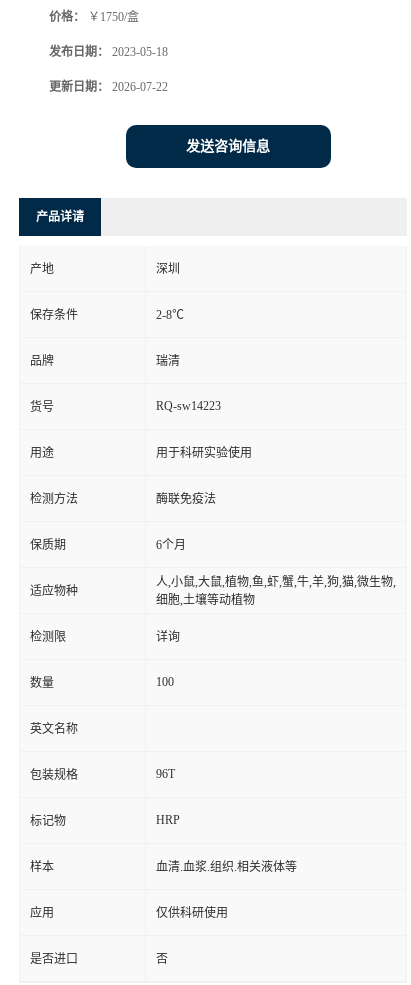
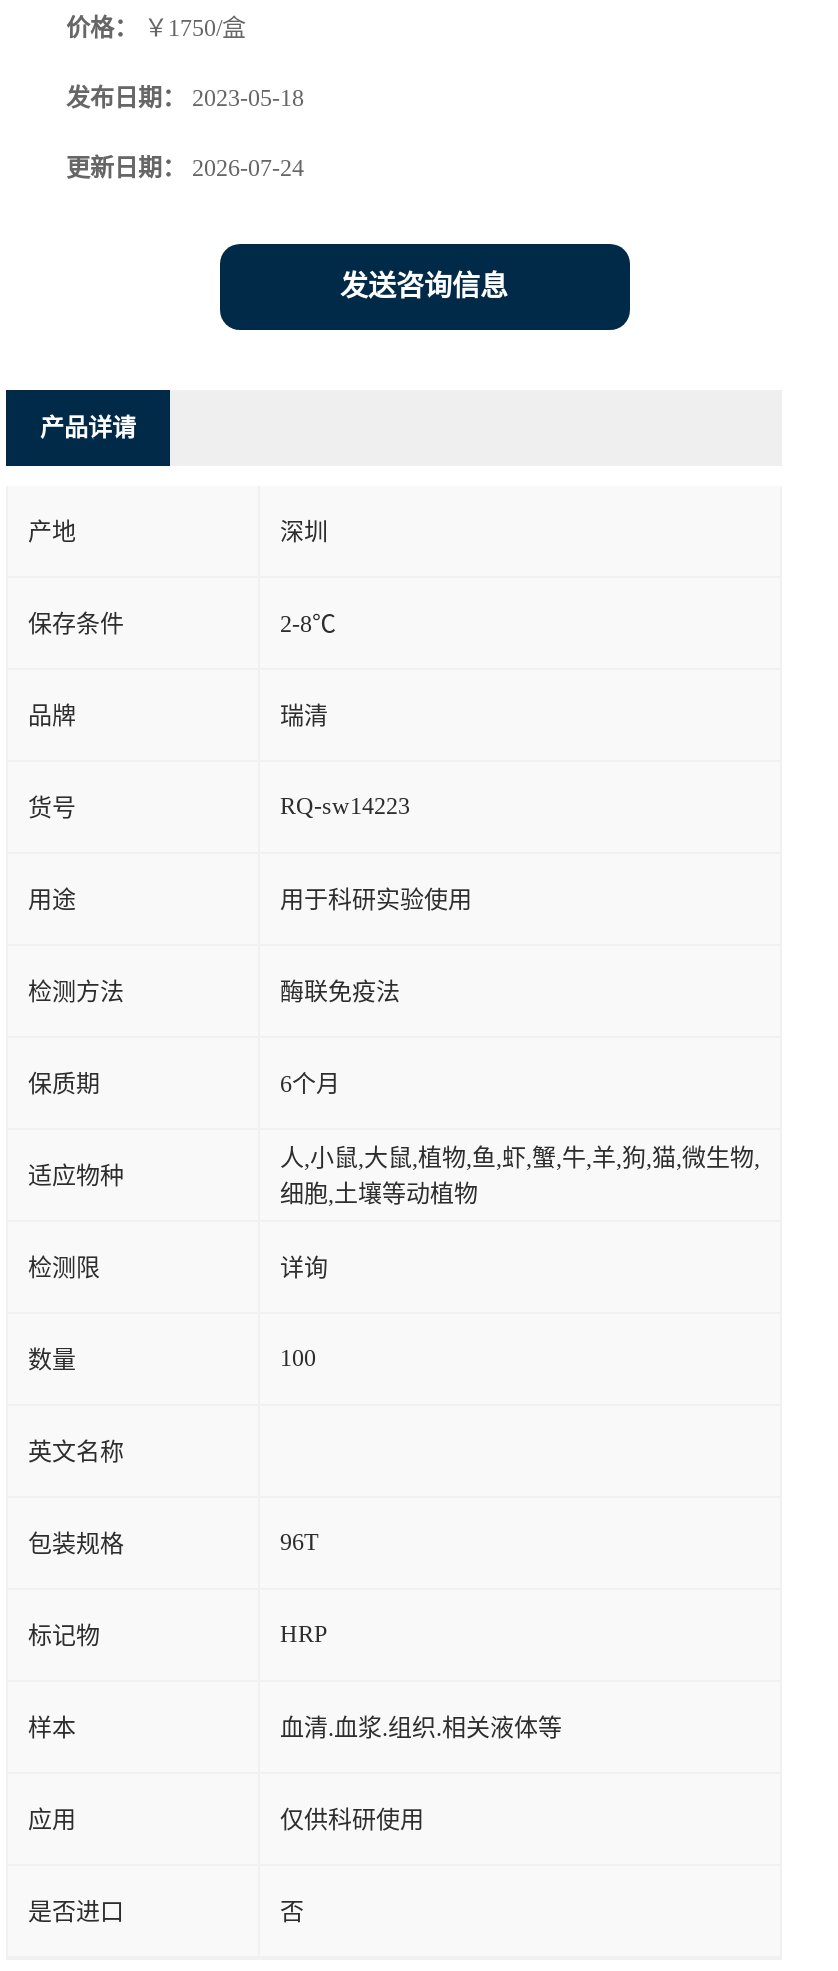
[49,80,168,94] 更新日期：2026-07-22 -> [66,155,304,183] 更新日期：2026-07-24

